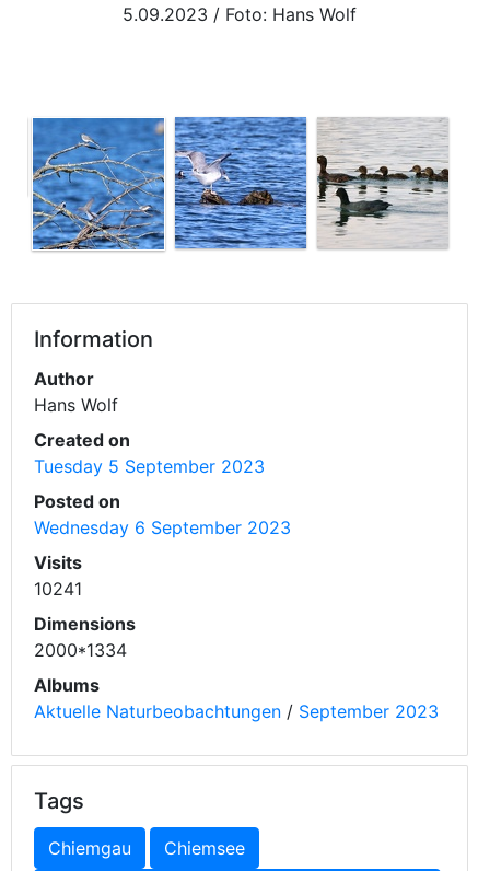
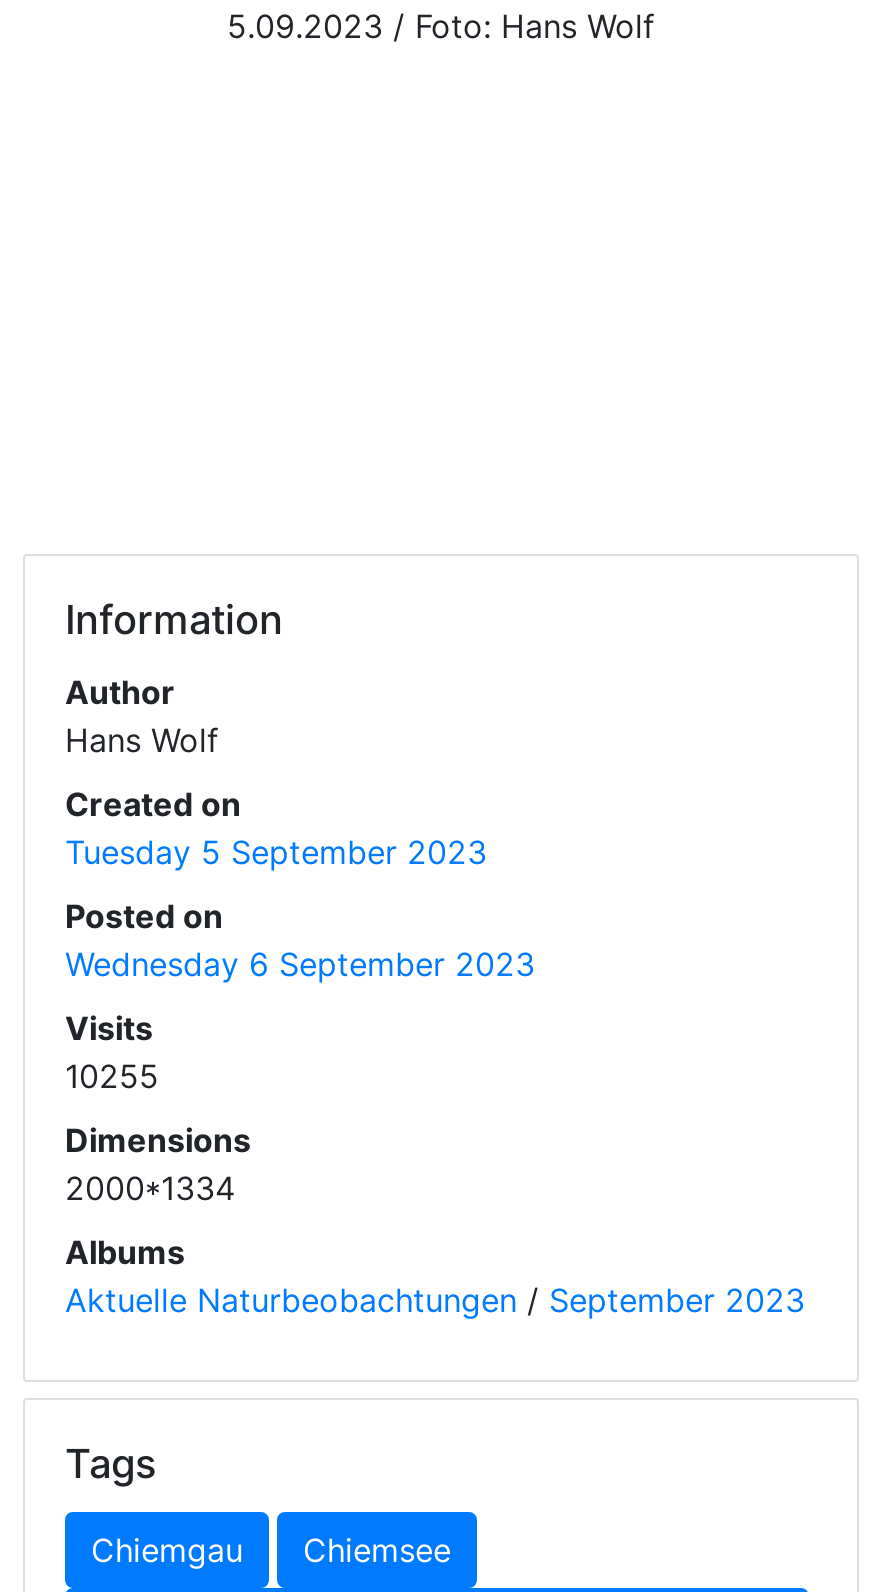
[32,117,165,252] [image] -> none
[174,116,307,251] [image] -> none
[316,117,450,251] [image] -> none
[34,577,82,599] 10241 -> [65,1055,159,1095] 10255

